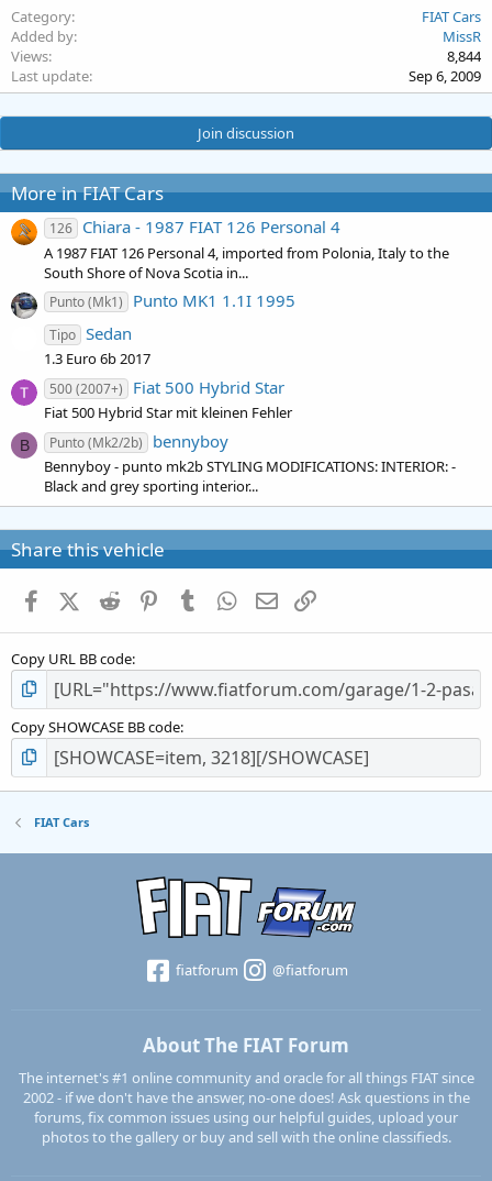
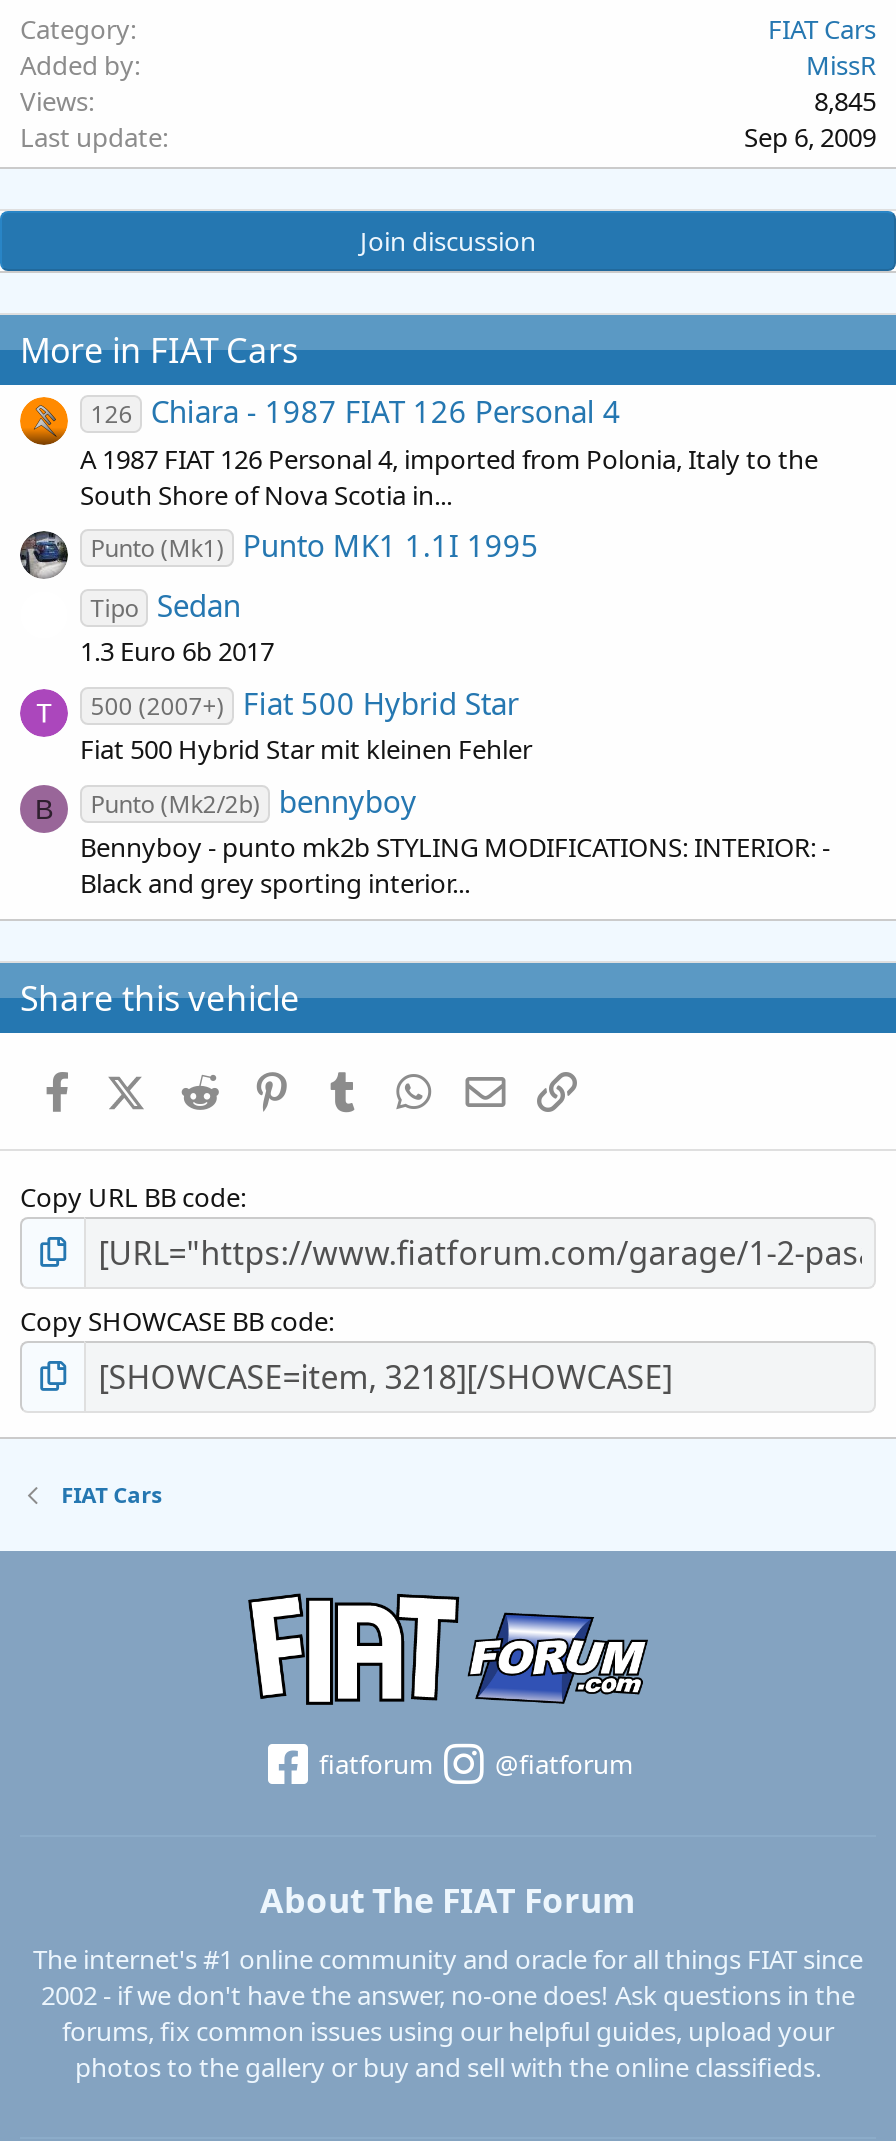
[447,46,481,66] 8,844 -> [814,83,876,119] 8,845

